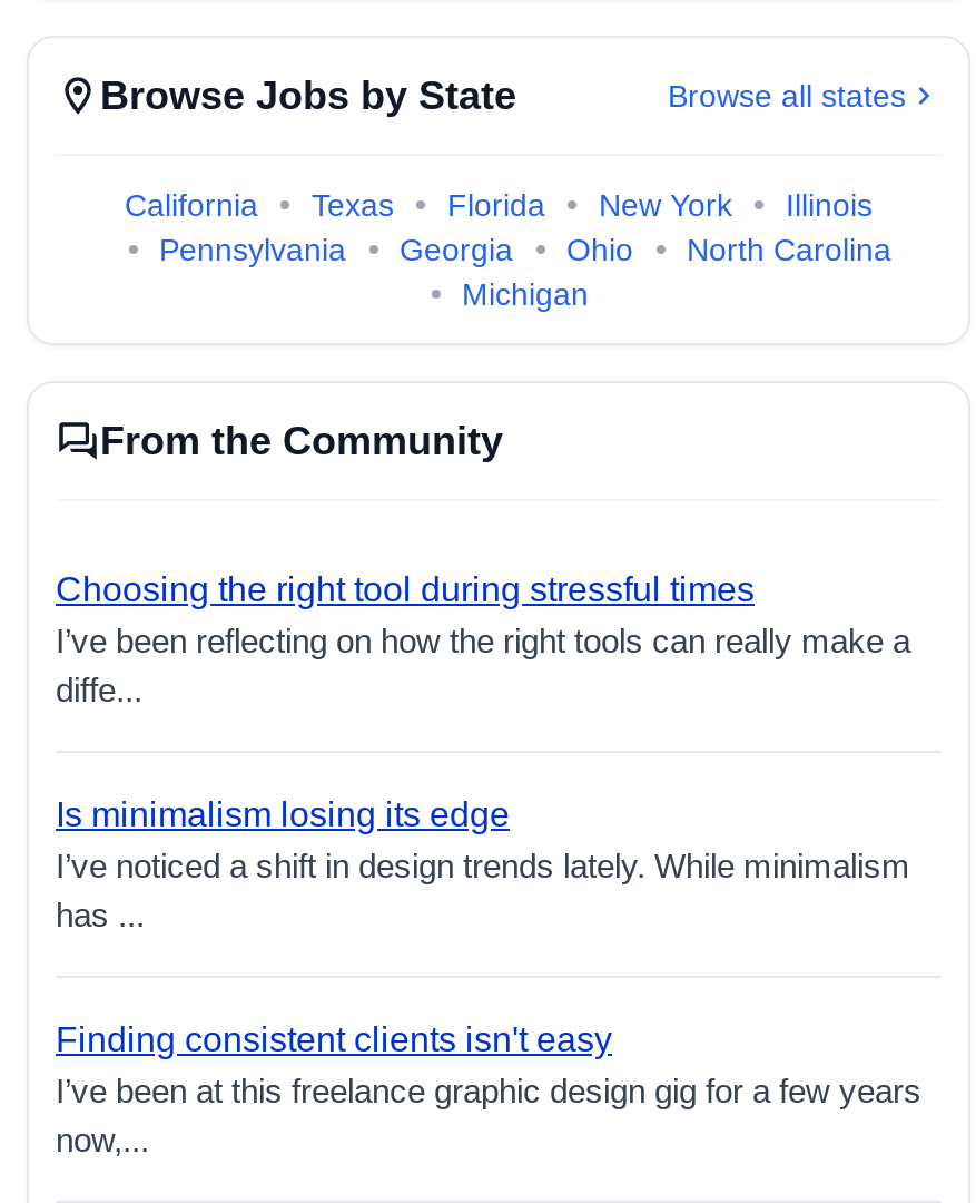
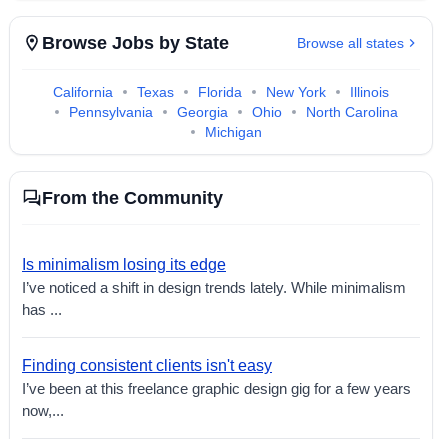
[56,570,910,708] Choosing the right tool during stressful times | I’ve been reflecting on how the right tools can really make a | diffe... -> none

